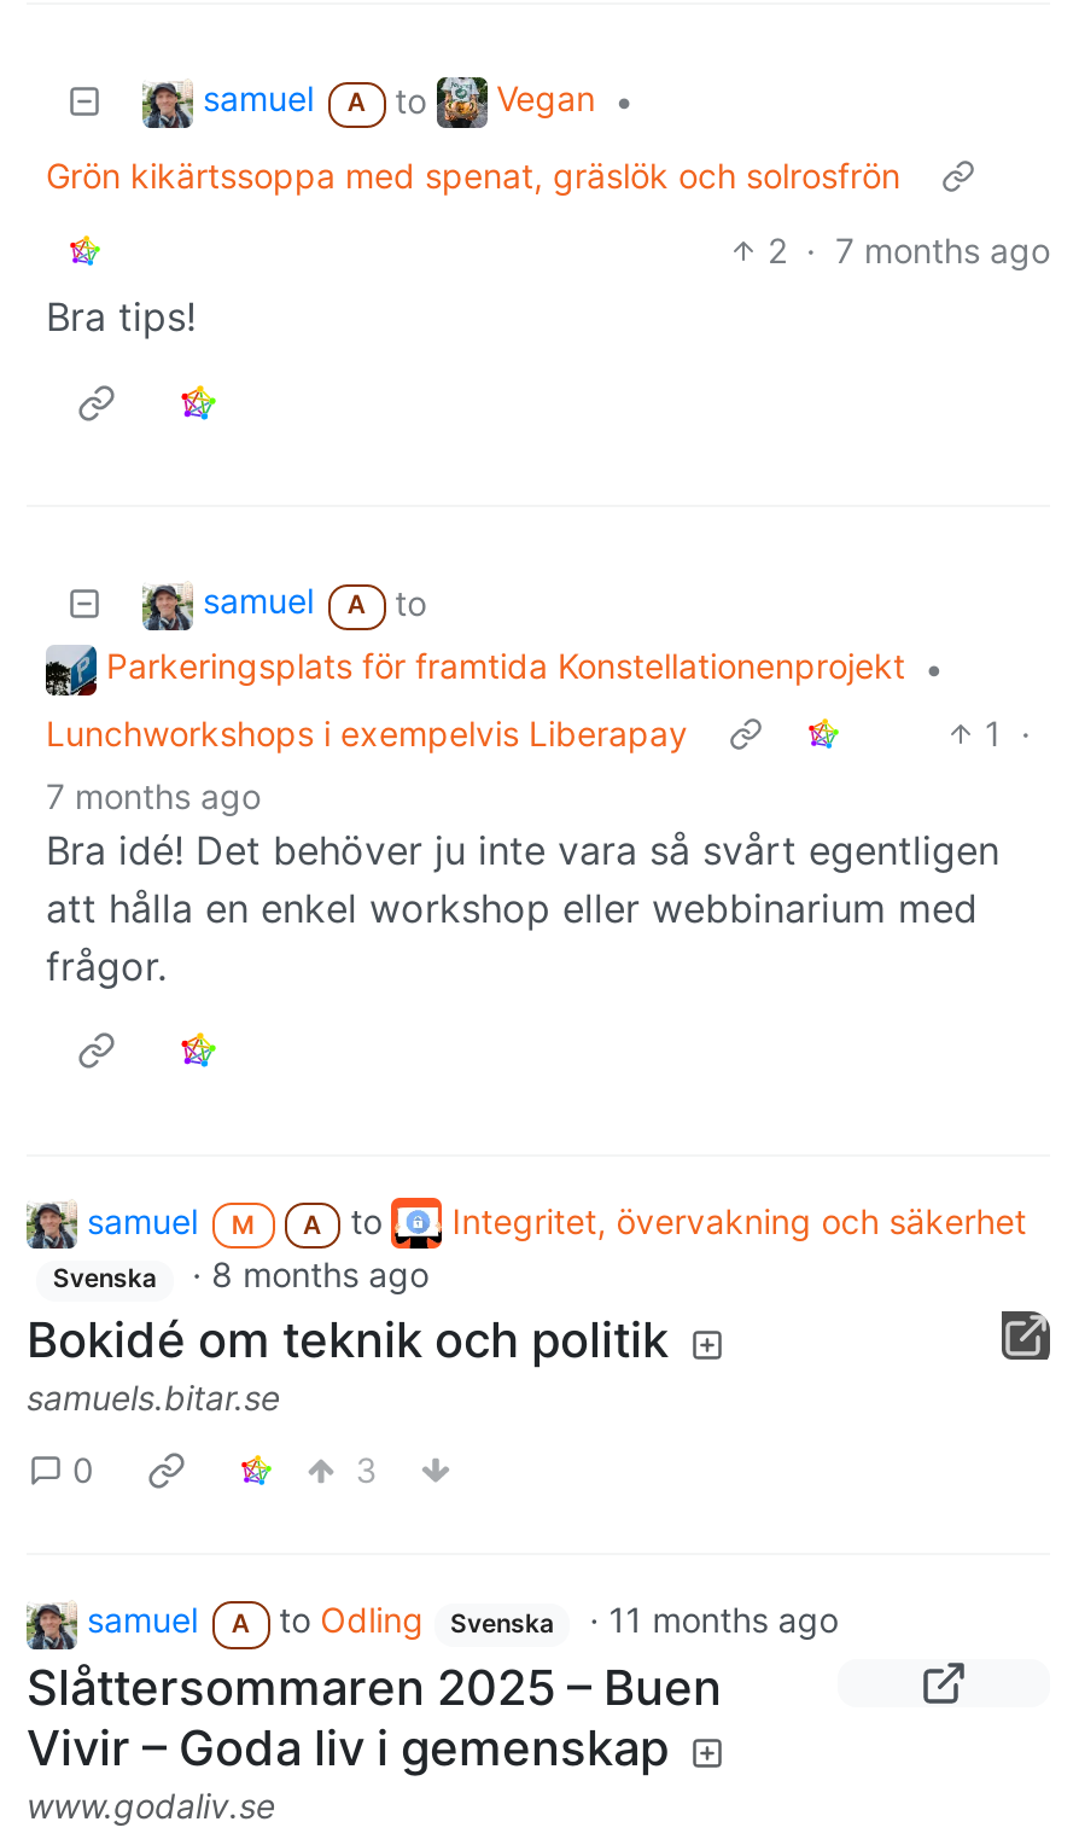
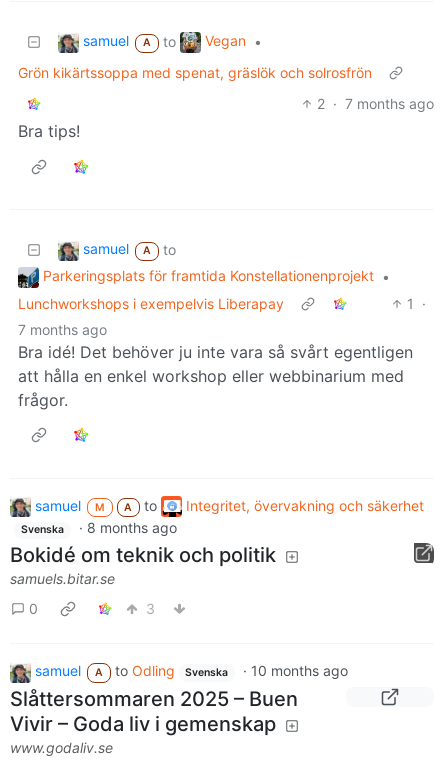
[87,1599,838,1640] samuel A to Odling Svenska · 11 months ago -> [35,662,348,679] samuel A to Odling Svenska · 10 months ago

